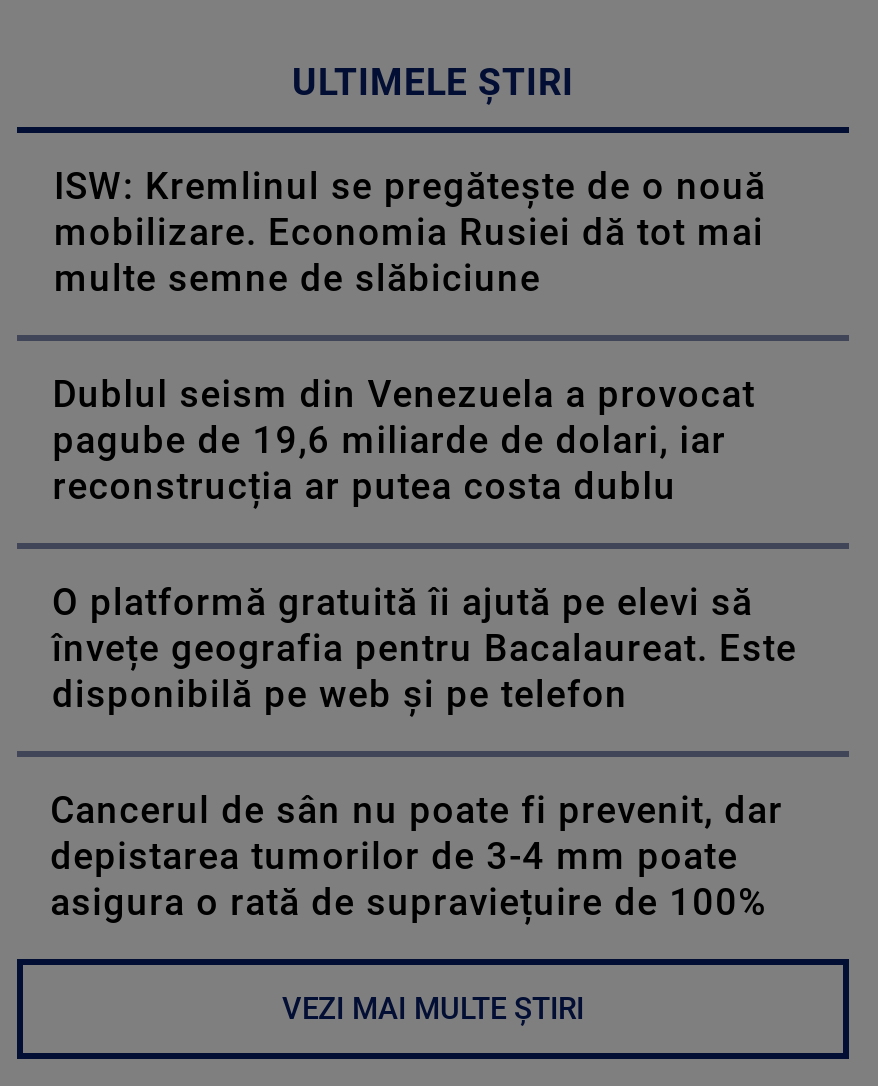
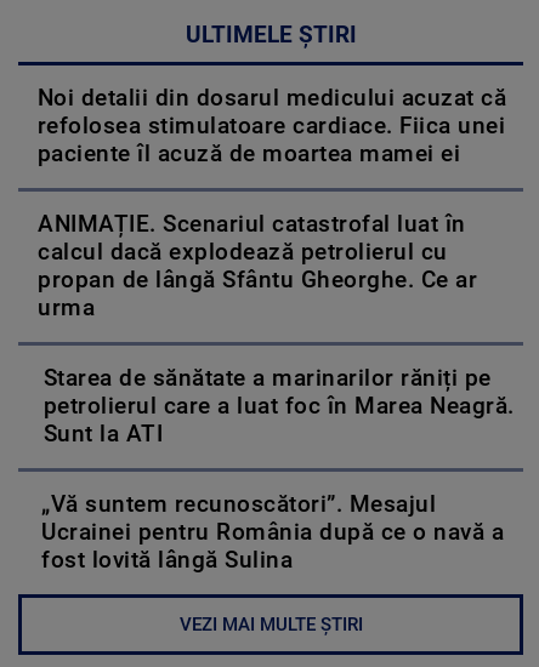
[54,165,766,301] ISW: Kremlinul se pregătește de o nouă | mobilizare. Economia Rusiei dă tot mai | multe semne de slăbiciune -> [38,85,507,167] Noi detalii din dosarul medicului acuzat că | refolosea stimulatoare cardiace. Fiica unei | paciente îl acuză de moartea mamei ei
[52,373,755,509] Dublul seism din Venezuela a provocat | pagube de 19,6 miliarde de dolari, iar | reconstrucția ar putea costa dublu -> [38,211,477,321] ANIMAȚIE. Scenariul catastrofal luat în | calcul dacă explodează petrolierul cu | propan de lângă Sfântu Gheorghe. Ce ar | urma
[52,581,797,717] O platformă gratuită îi ajută pe elevi să | învețe geografia pentru Bacalaureat. Este | disponibilă pe web și pe telefon -> [43,365,514,448] Starea de sănătate a marinarilor răniți pe | petrolierul care a luat foc în Marea Neagră. | Sunt la ATI
[50,789,783,925] Cancerul de sân nu poate fi prevenit, dar | depistarea tumorilor de 3-4 mm poate | asigura o rată de supraviețuire de 100% -> [42,491,504,574] „Vă suntem recunoscători”. Mesajul | Ucrainei pentru România după ce o navă a | fost lovită lângă Sulina

